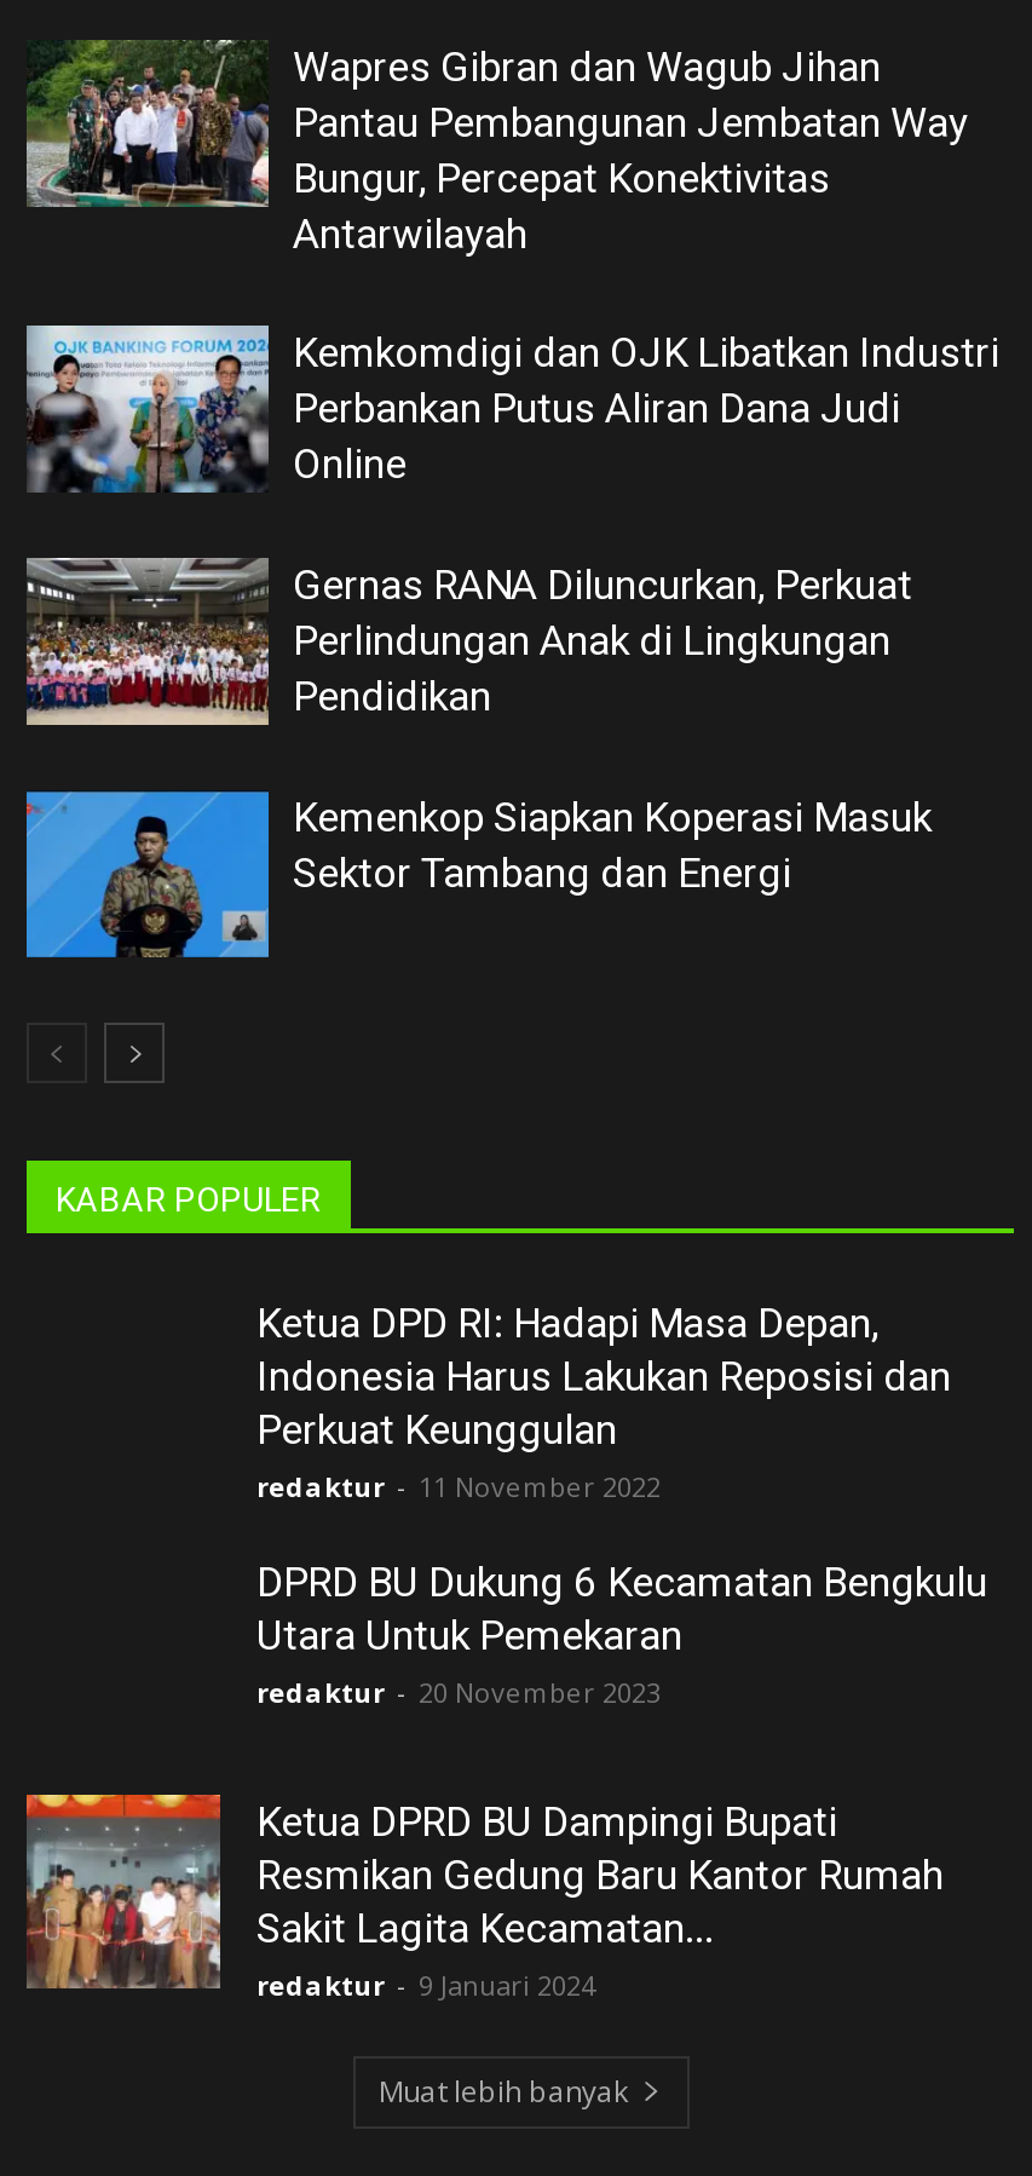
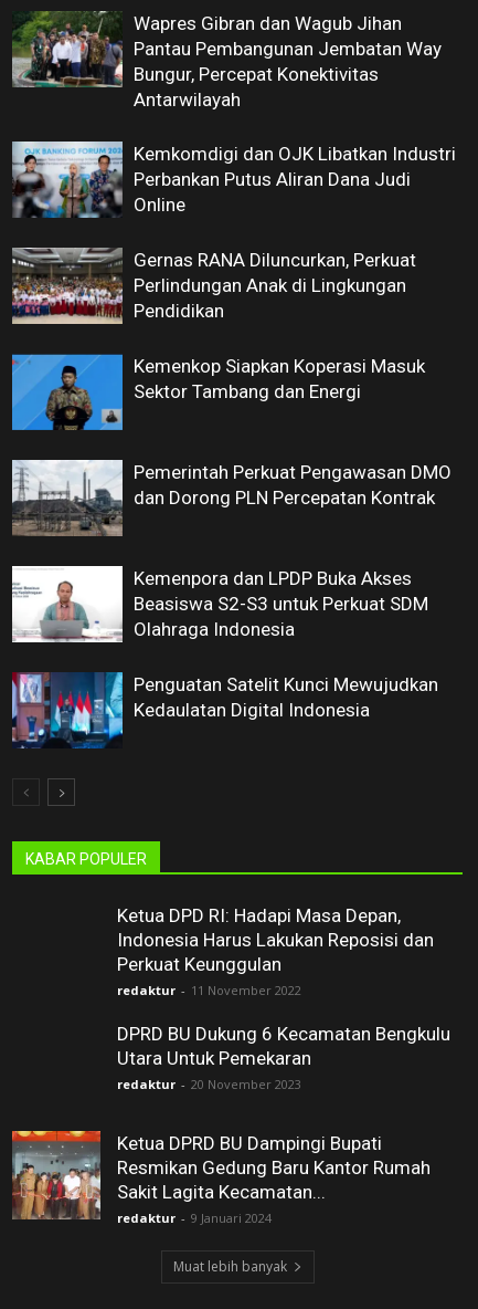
none -> [11,460,452,537] [image] | Pemerintah Perkuat Pengawasan DMO | dan Dorong PLN Percepatan Kontrak
none -> [11,565,438,721] [image] | Kemenpora dan LPDP Buka Akses | Beasiswa S2-S3 untuk Perkuat SDM | Olahraga Indonesia | Penguatan Satelit Kunci Mewujudkan | Kedaulatan Digital Indonesia
none -> [11,672,123,750] [image]

